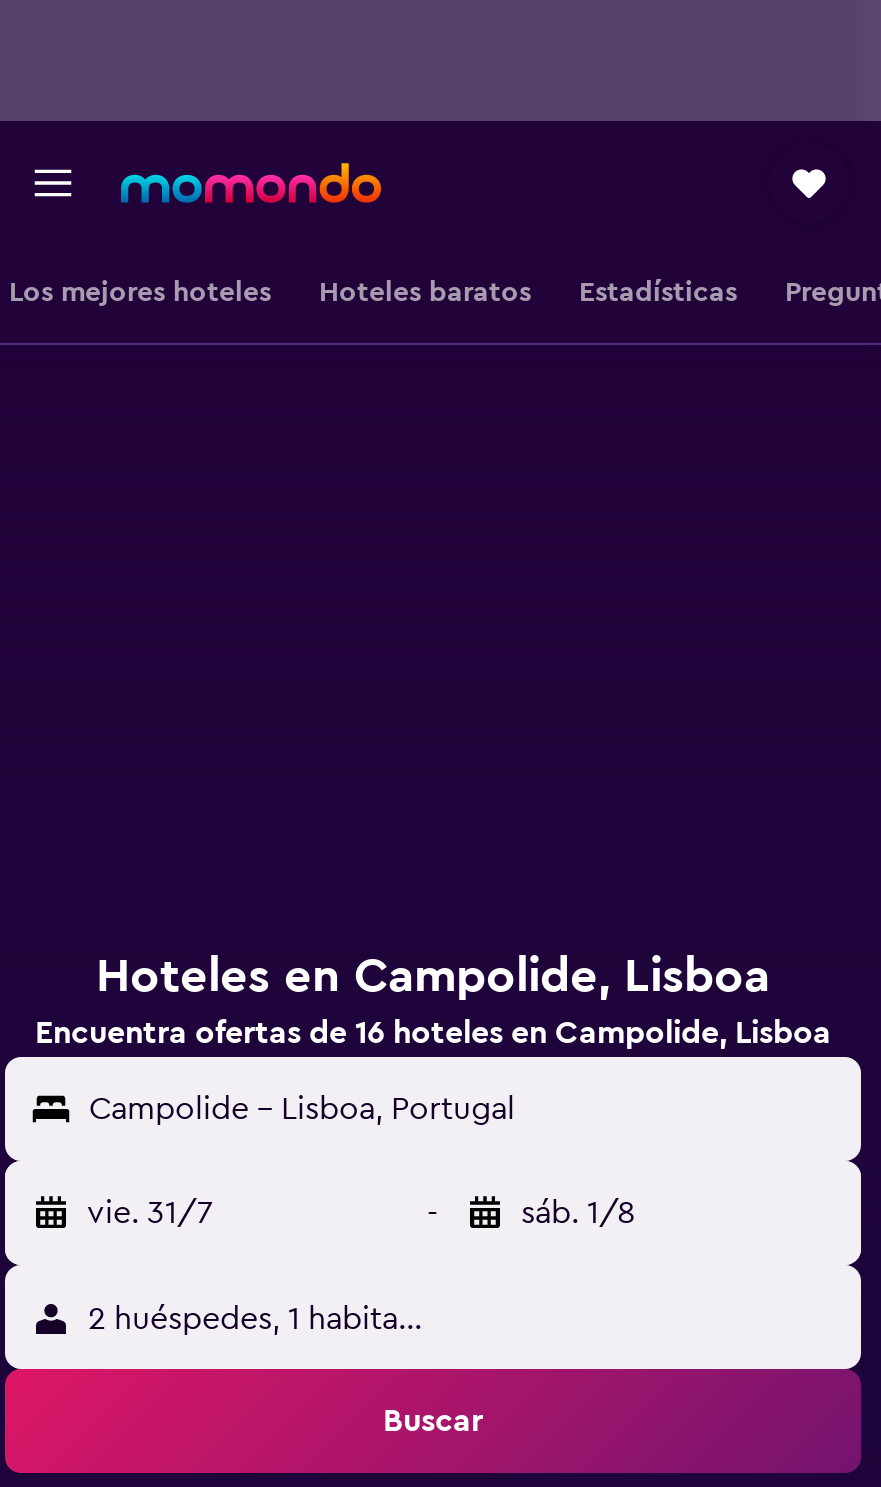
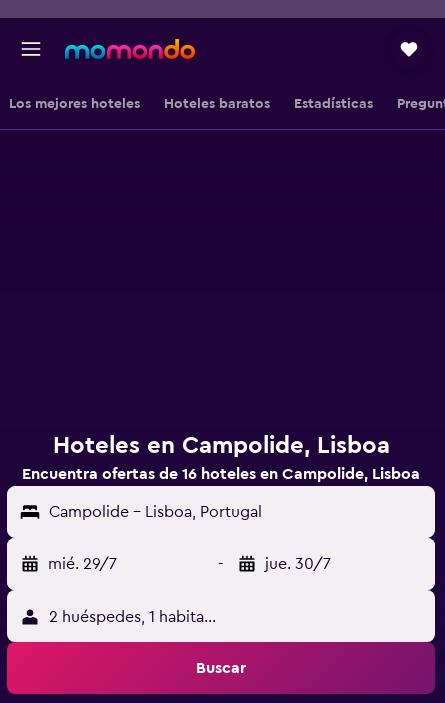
[87,1197,213,1229] vie. 31/7 -> [48,556,117,572] mié. 29/7
[521,1197,635,1229] sáb. 1/8 -> [265,556,331,572] jue. 30/7

